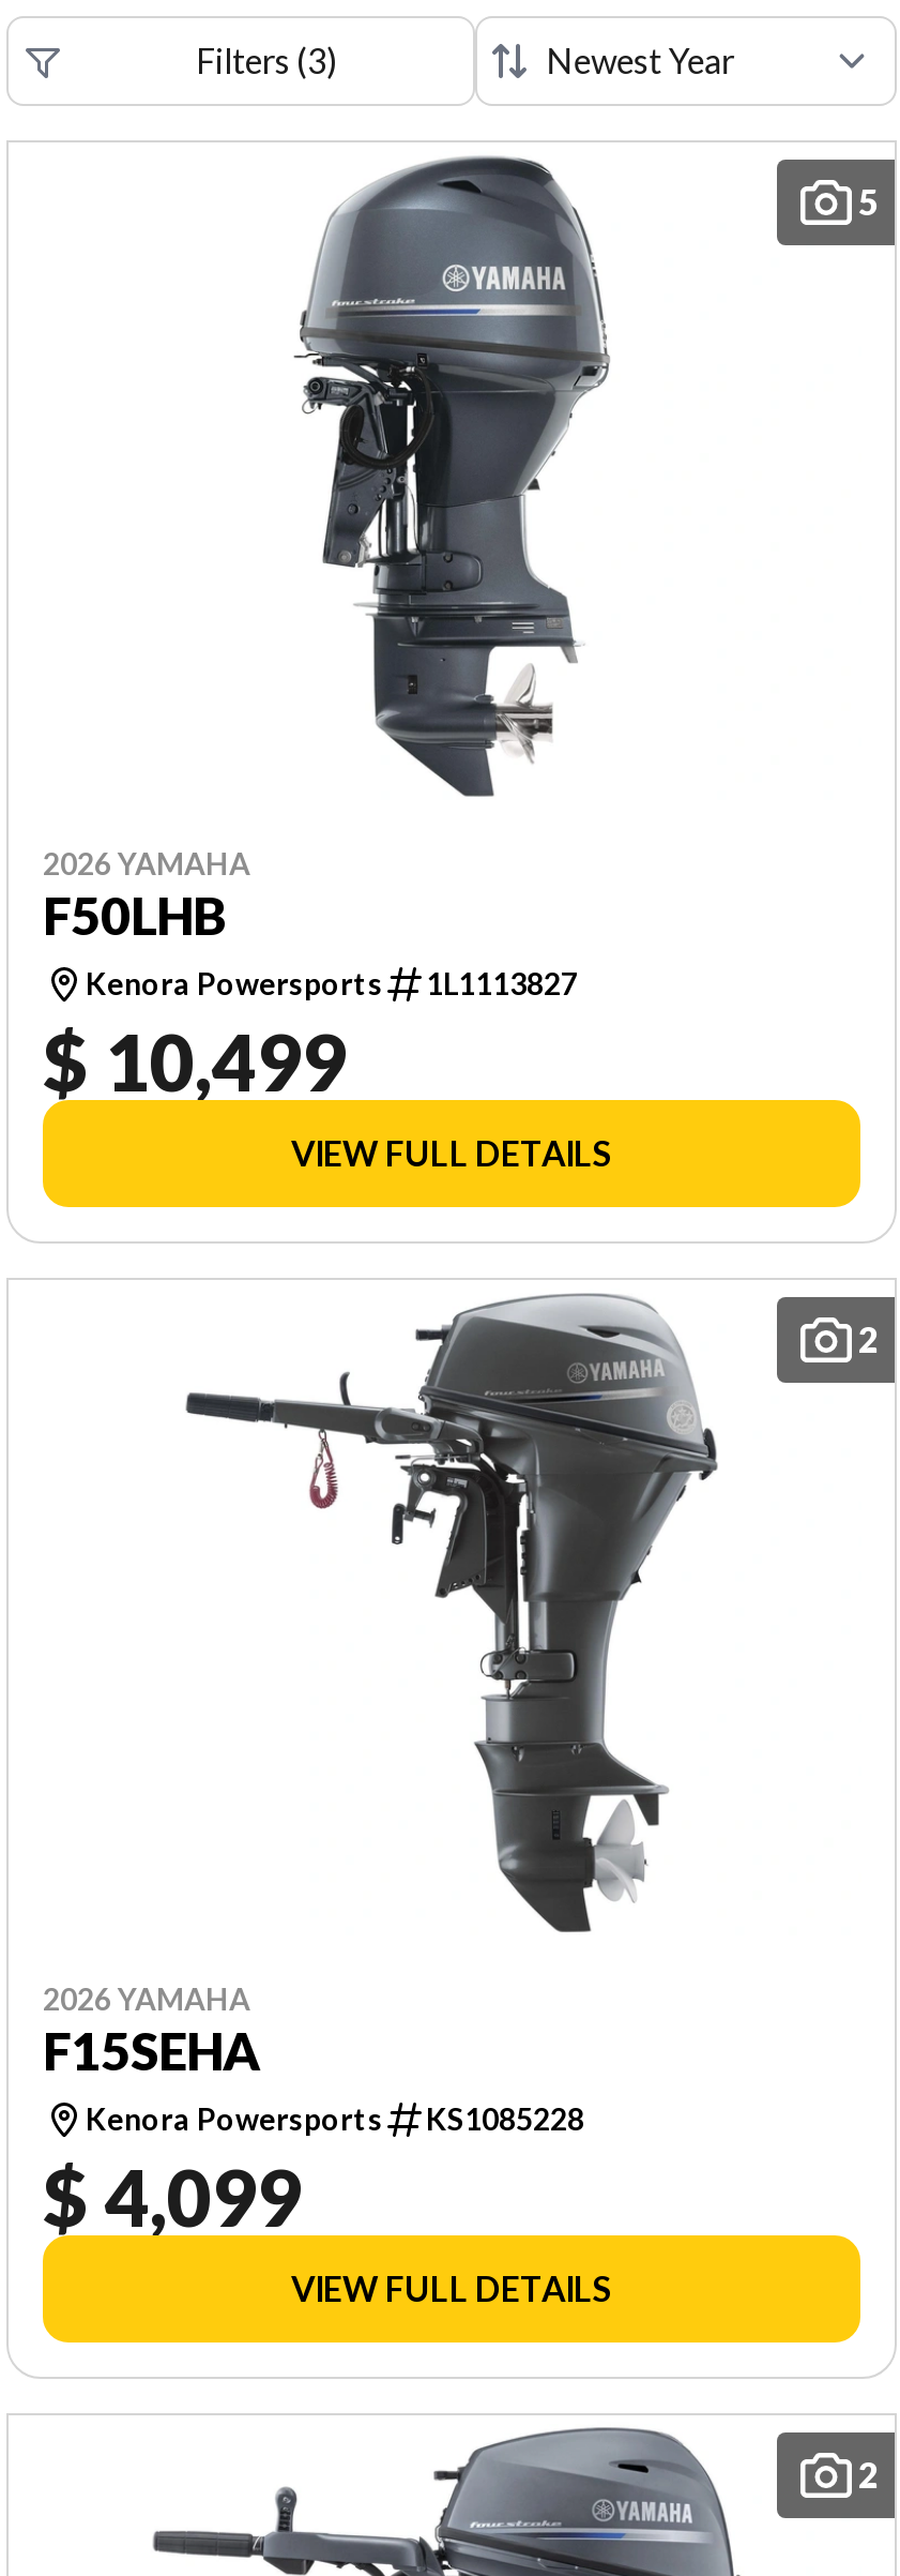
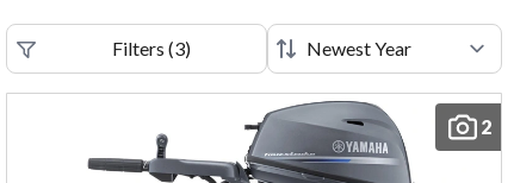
[43,155,612,1172] [image] | 2026 YAMAHA | F50LHB | Kenora Powersports | 1L1113827 | $ 10,499 | VIEW FULL DETAILS -> none
[858,181,878,222] 5 -> none
[43,1293,719,2308] [image] | 2026 YAMAHA | F15SEHA | Kenora Powersports | KS1085228 | $ 4,099 | VIEW FULL DETAILS -> none
[858,1317,878,1358] 2 -> none

